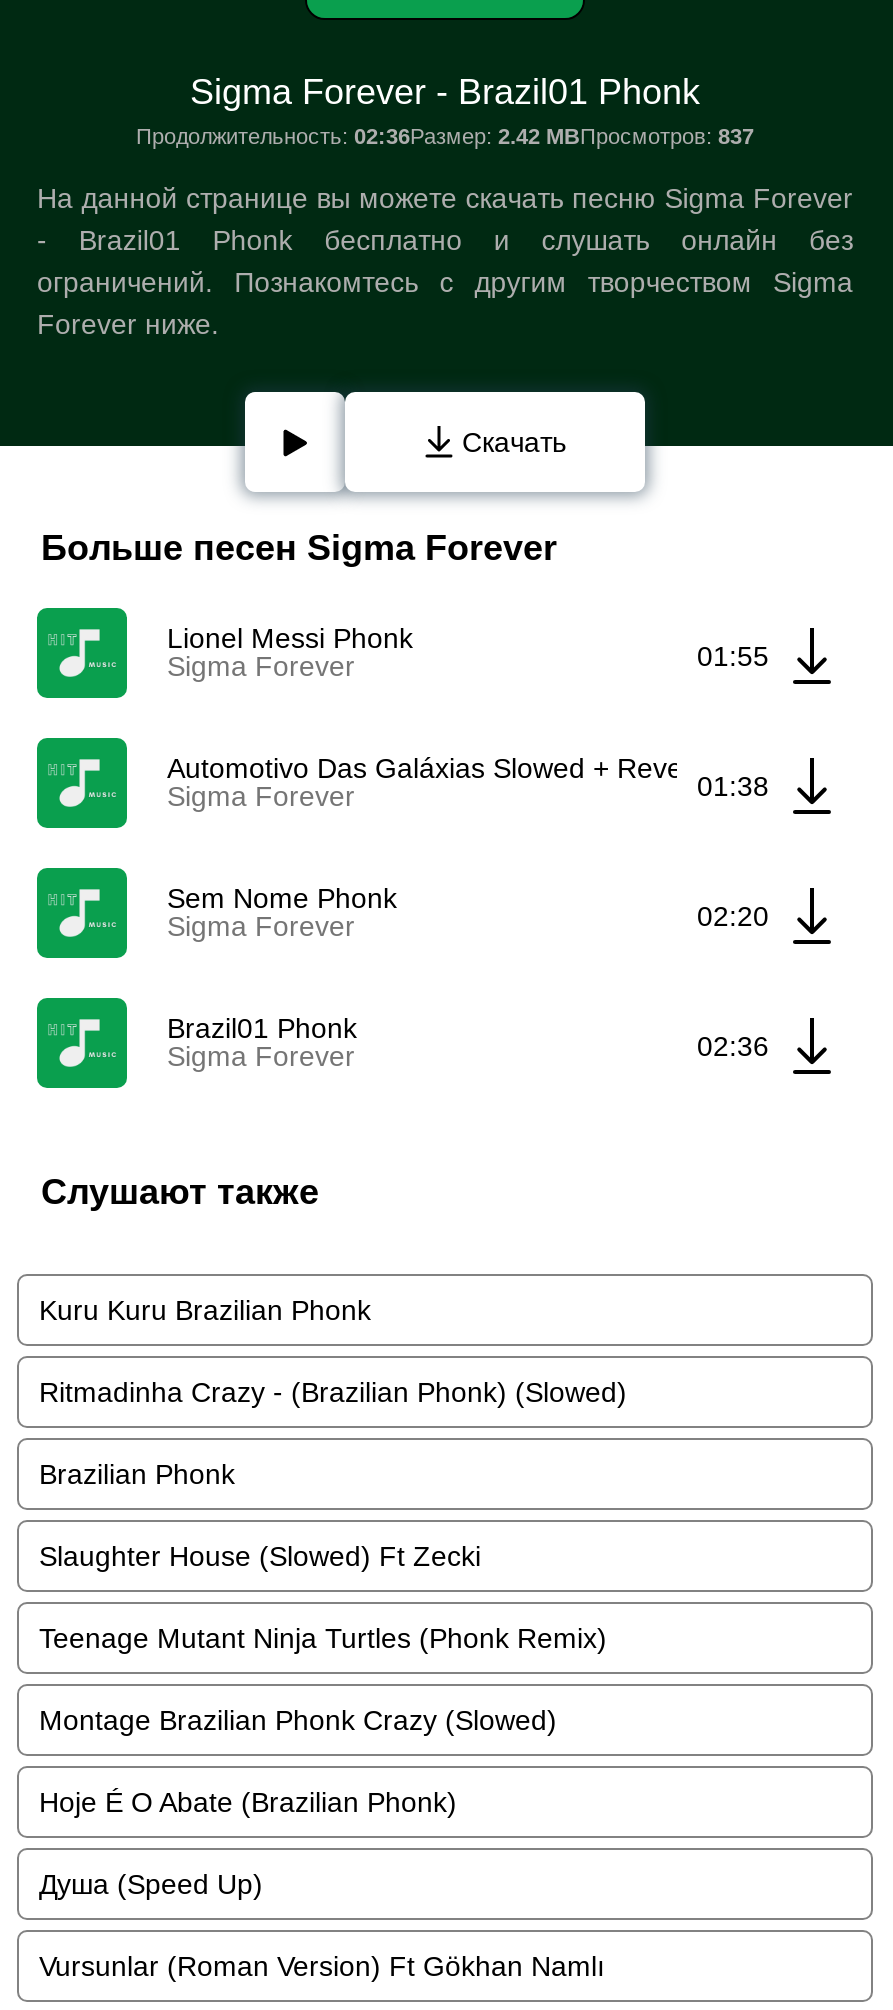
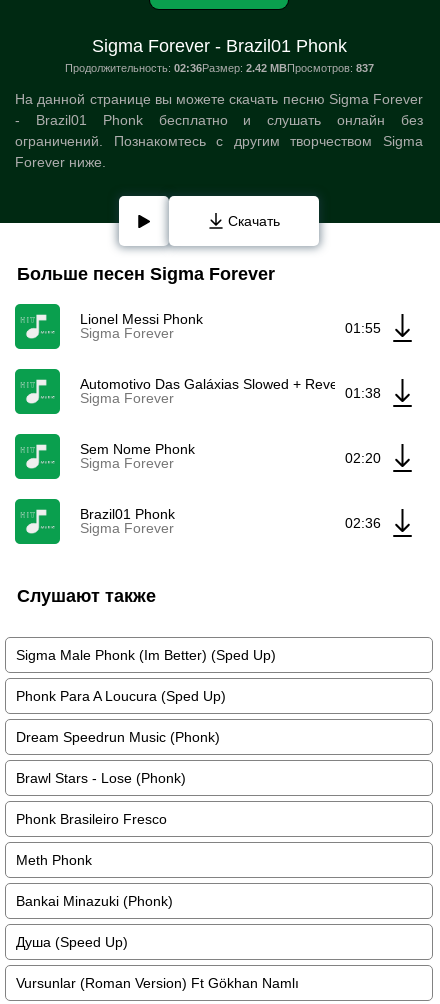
[39,1294,371,1326] Kuru Kuru Brazilian Phonk -> [16,647,276,663] Sigma Male Phonk (Im Better) (Sped Up)
[39,1376,627,1408] Ritmadinha Crazy - (Brazilian Phonk) (Slowed) -> [16,688,226,704] Phonk Para A Loucura (Sped Up)
[39,1458,235,1490] Brazilian Phonk -> [16,729,220,745] Dream Speedrun Music (Phonk)
[39,1540,481,1572] Slaughter House (Slowed) Ft Zecki -> [16,770,186,786] Brawl Stars - Lose (Phonk)
[39,1622,607,1654] Teenage Mutant Ninja Turtles (Phonk Remix) -> [16,811,167,827] Phonk Brasileiro Fresco
[39,1704,557,1736] Montage Brazilian Phonk Crazy (Slowed) -> [16,852,92,868] Meth Phonk
[39,1786,457,1818] Hoje É O Abate (Brazilian Phonk) -> [16,893,173,909] Bankai Minazuki (Phonk)

